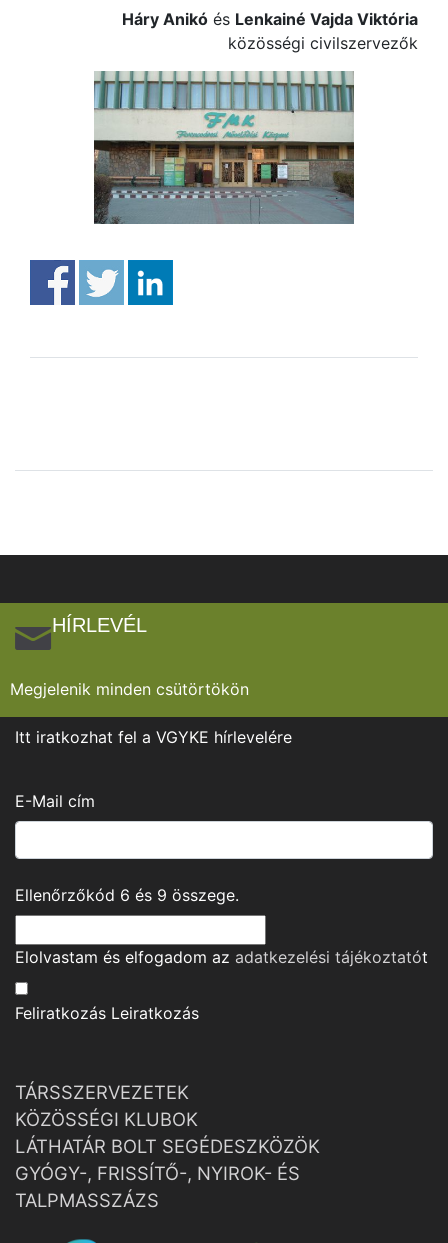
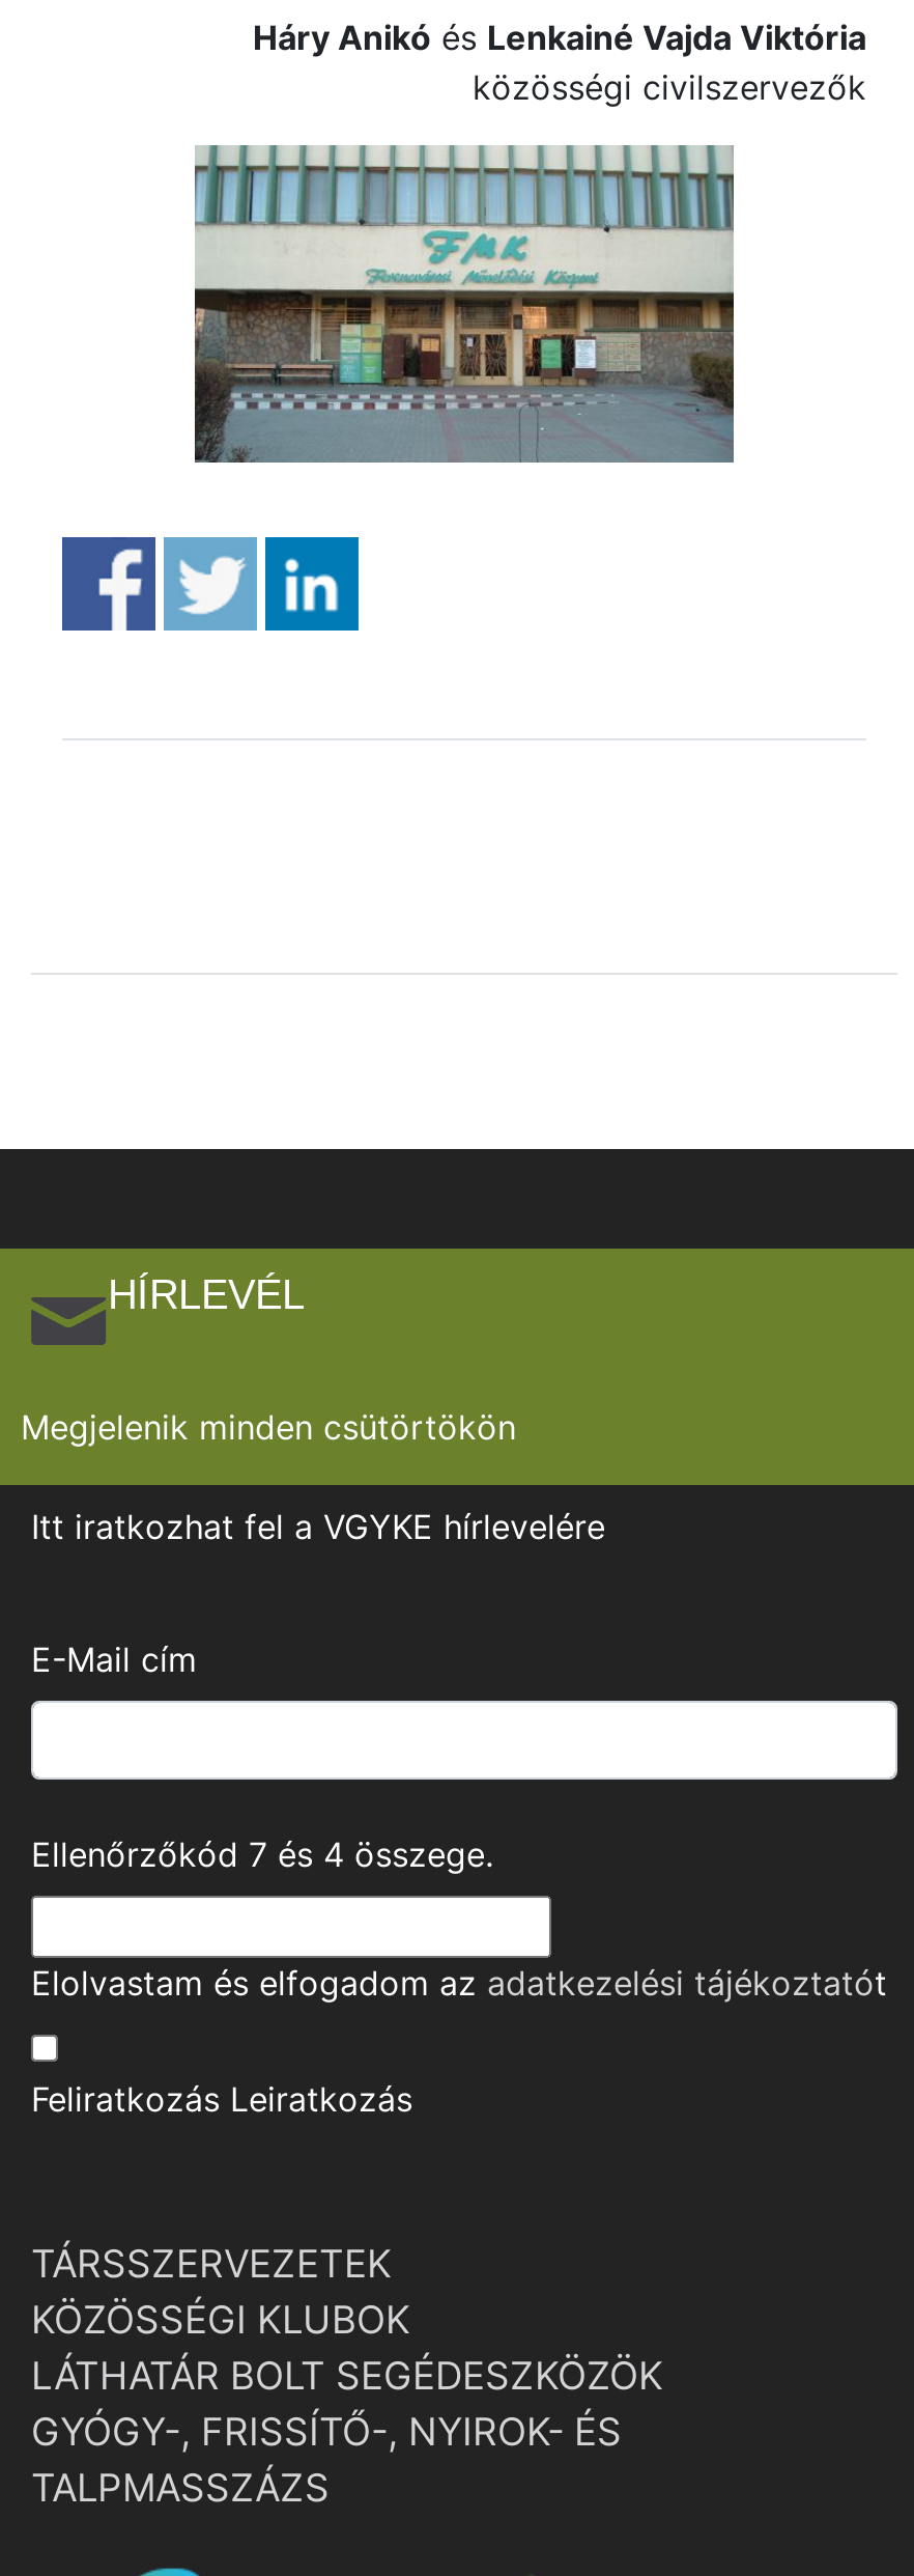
[15,885,239,905] Ellenőrzőkód 6 és 9 összege. -> [31,1834,493,1875] Ellenőrzőkód 7 és 4 összege.

